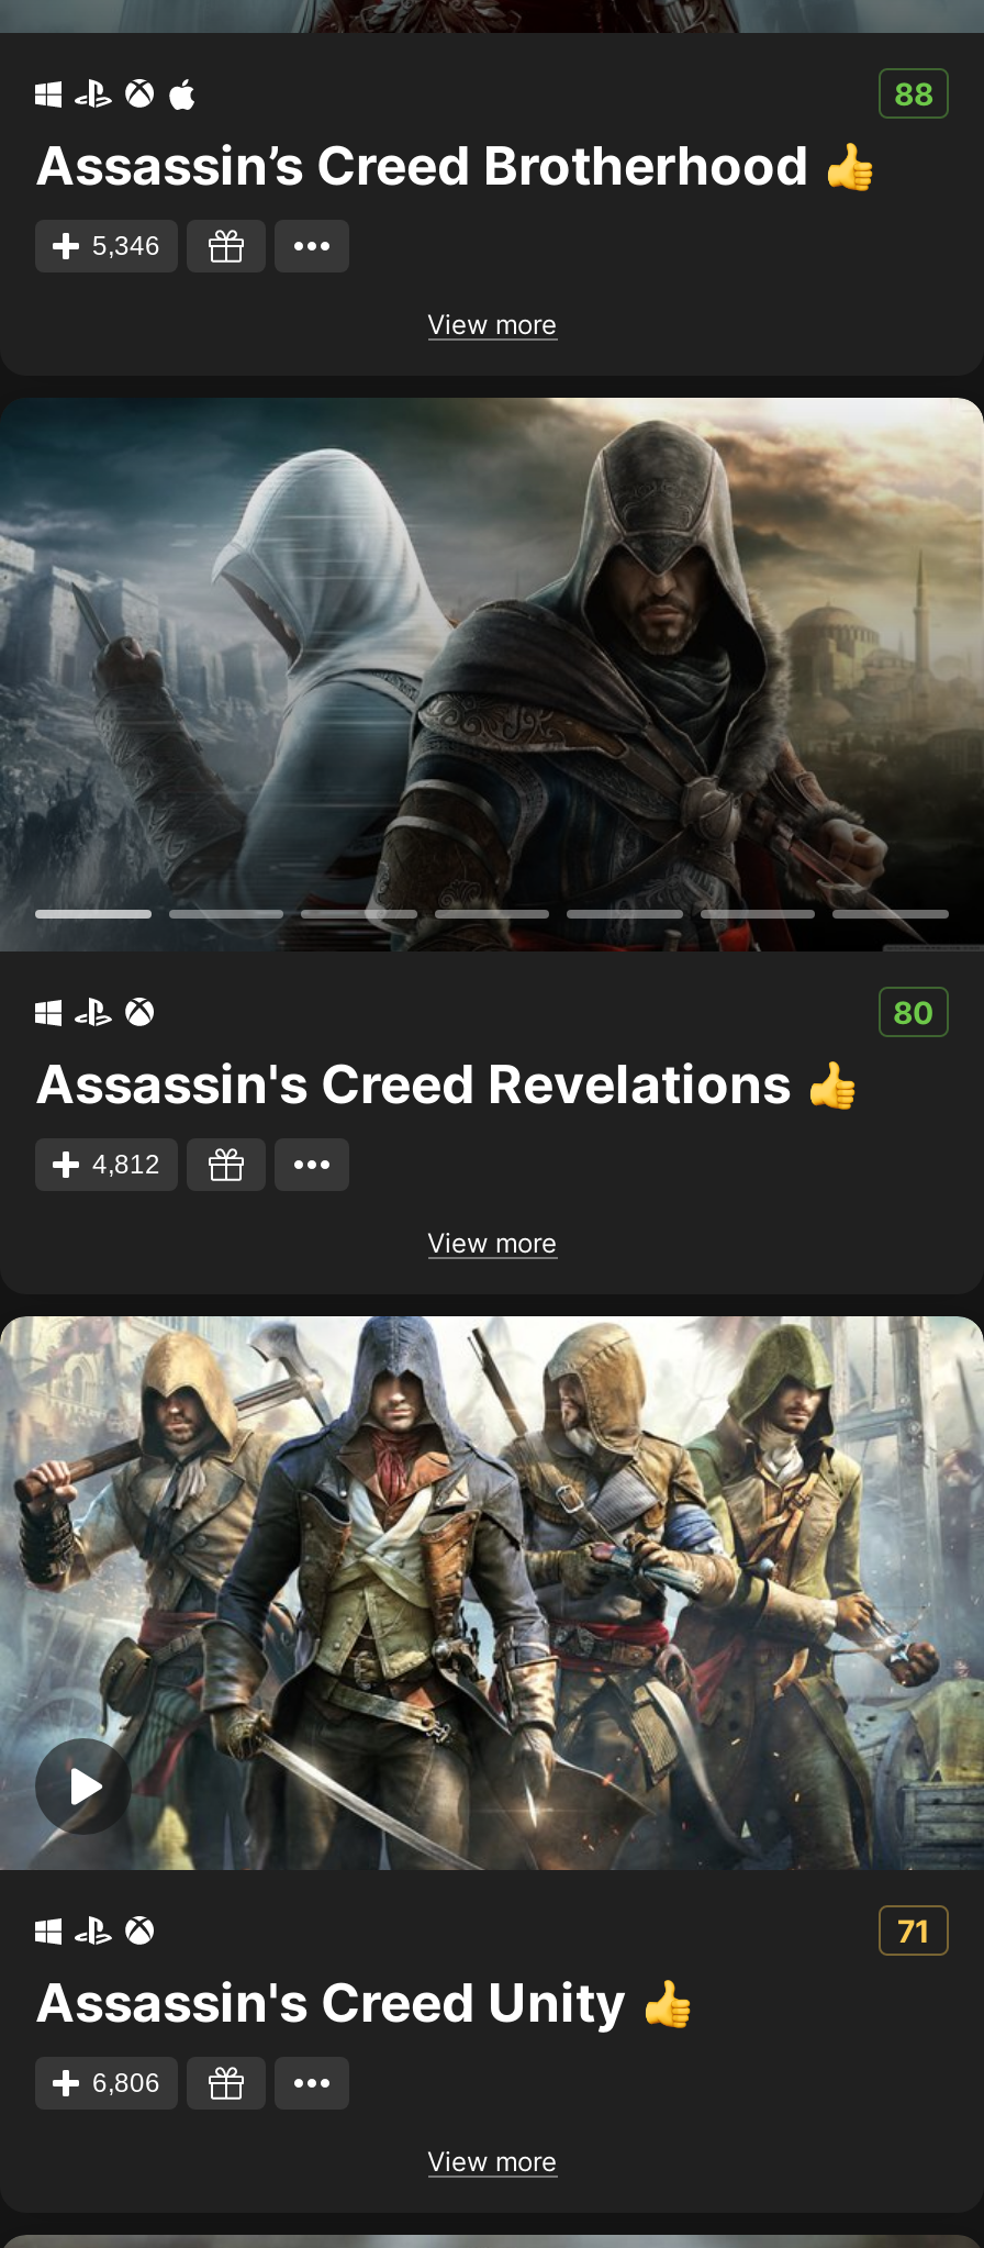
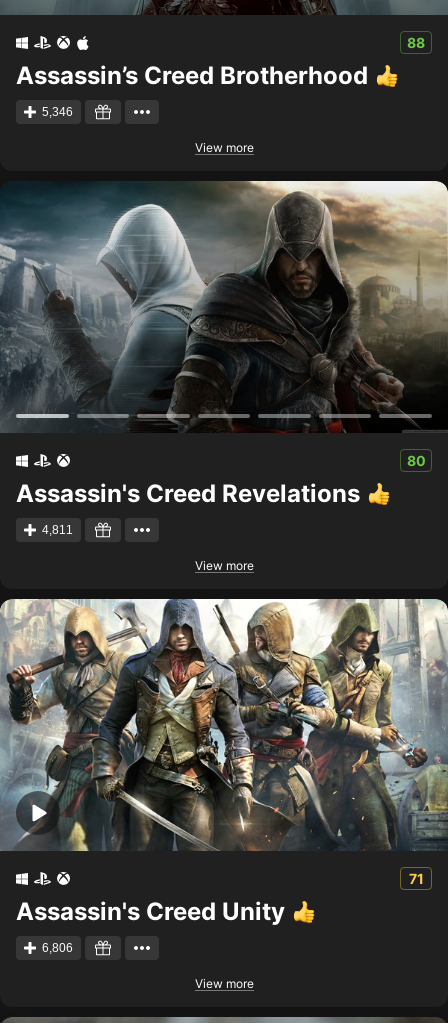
[92,1149,160,1180] 4,812 -> [42,523,73,537] 4,811

